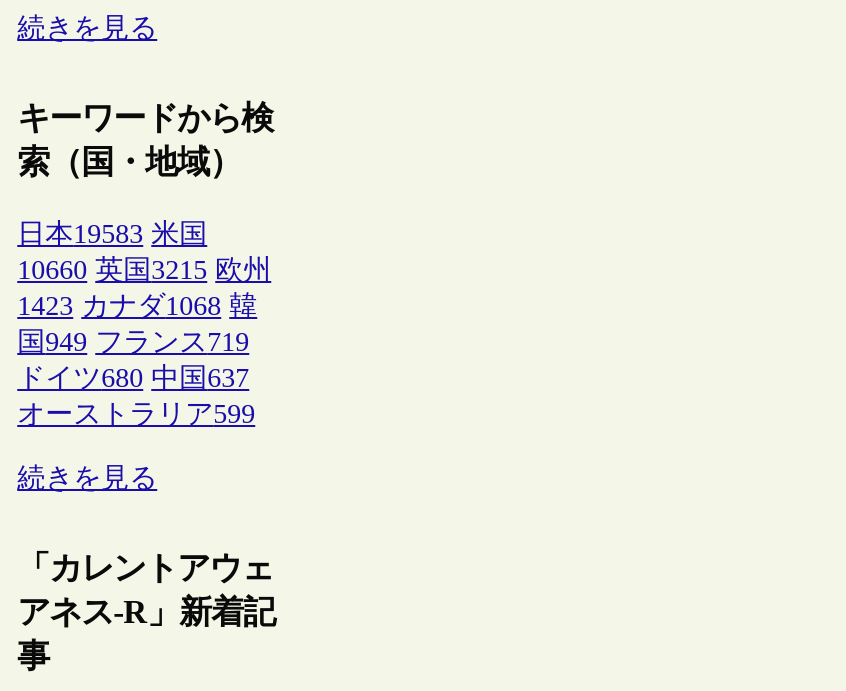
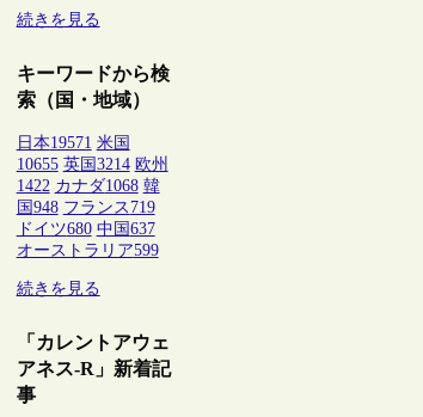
[17,219,207,249] 日本19583 米国 -> [16,134,130,152] 日本19571 米国
[17,255,271,285] 10660 英国3215 欧州 -> [16,156,168,173] 10655 英国3214 欧州
[17,291,257,321] 1423 カナダ1068 韓 -> [16,177,160,195] 1422 カナダ1068 韓
[17,327,249,357] 国949 フランス719 -> [16,199,155,217] 国948 フランス719

